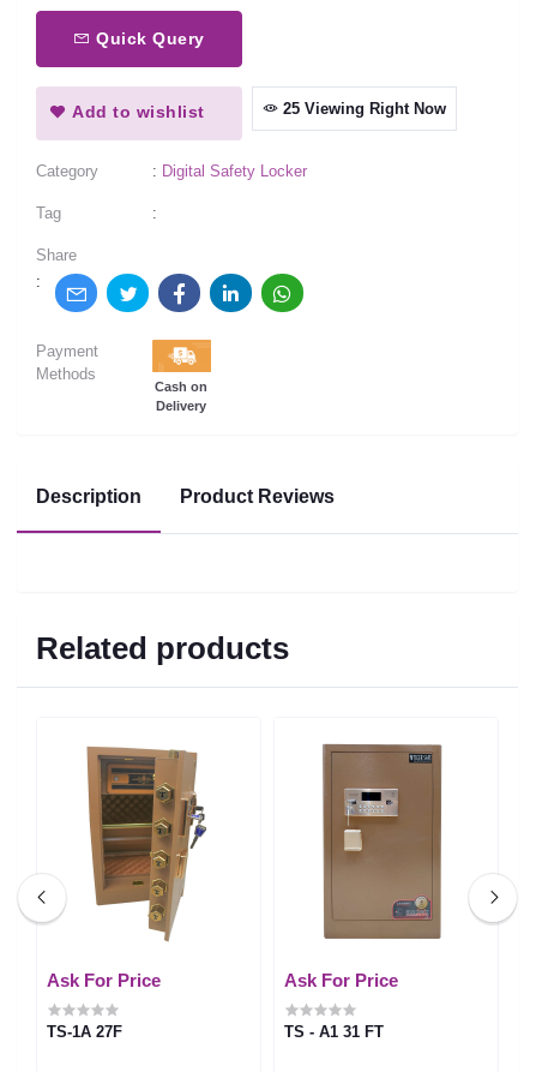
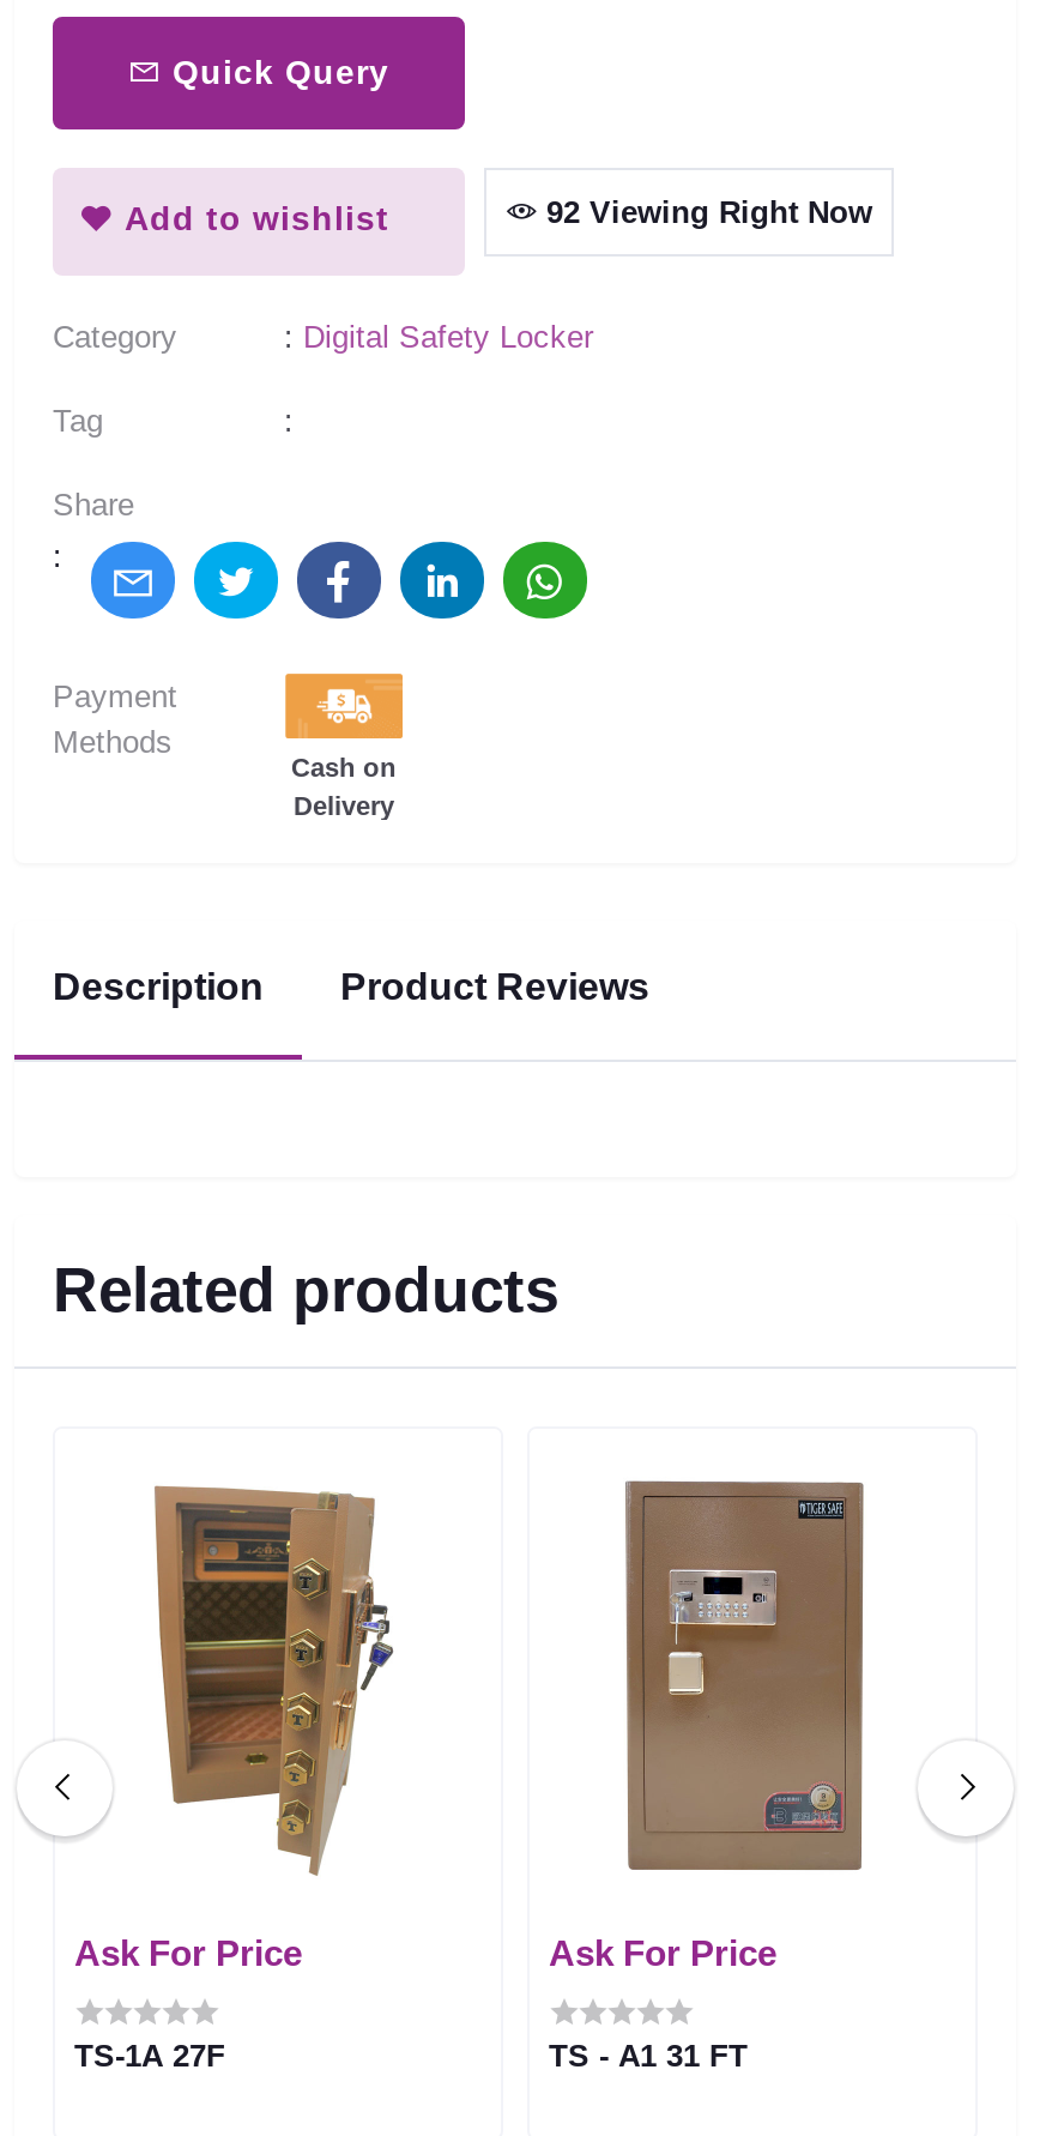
[278,100,446,118] 25 Viewing Right Now -> [537,194,872,230] 92 Viewing Right Now

